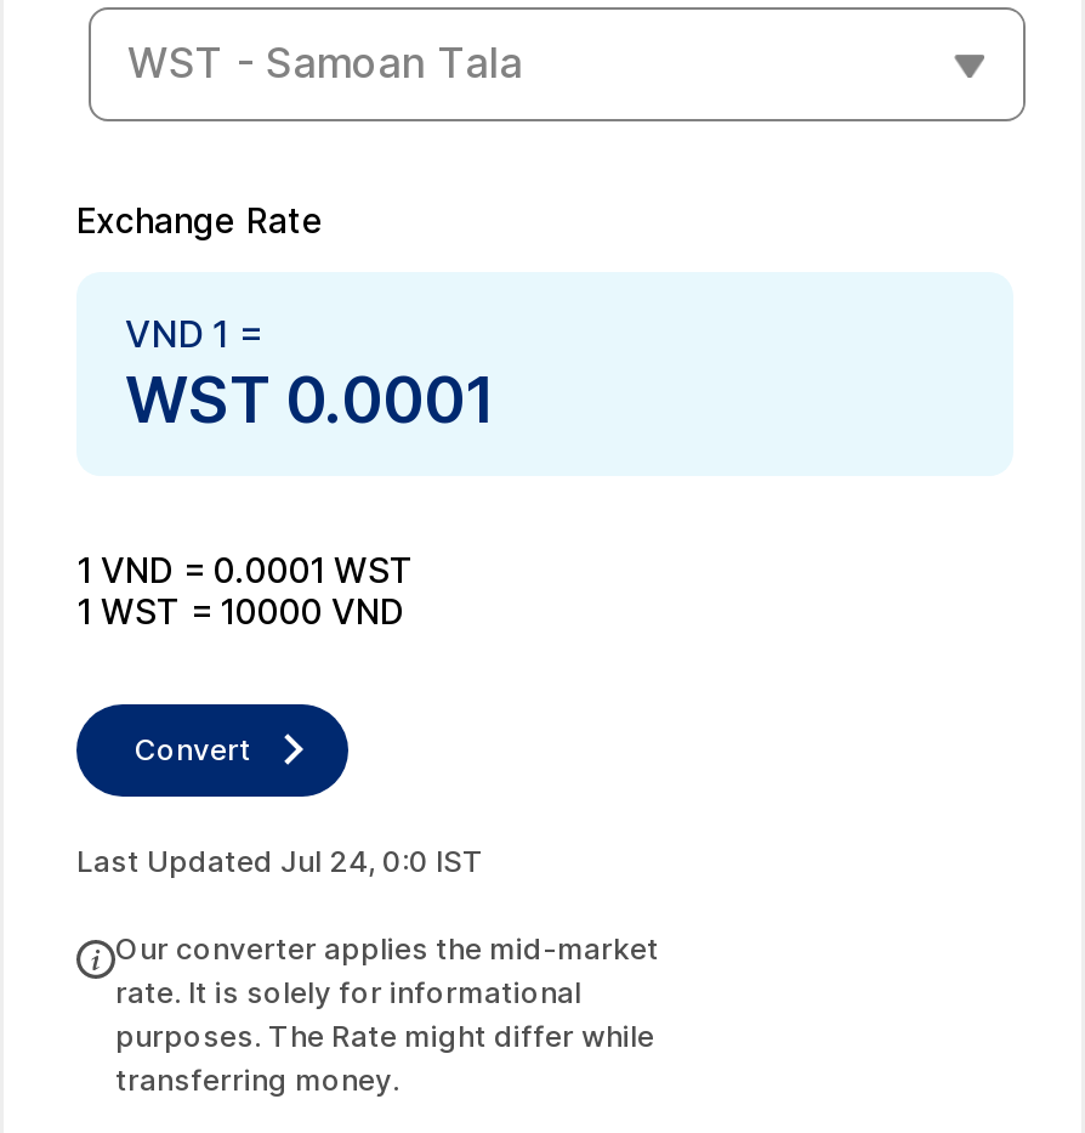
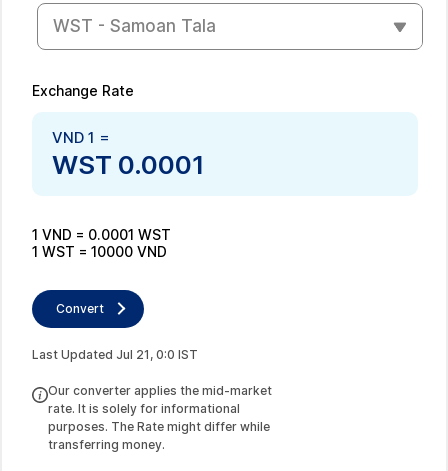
[76,842,484,878] Last Updated Jul 24, 0:0 IST -> [32,346,198,361] Last Updated Jul 21, 0:0 IST

